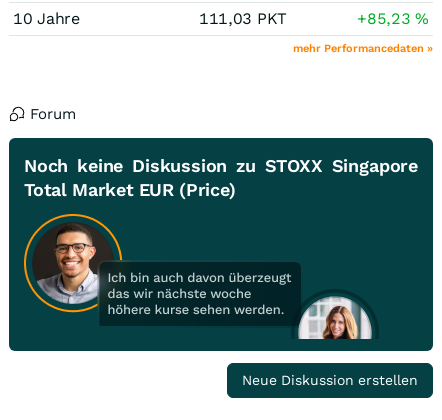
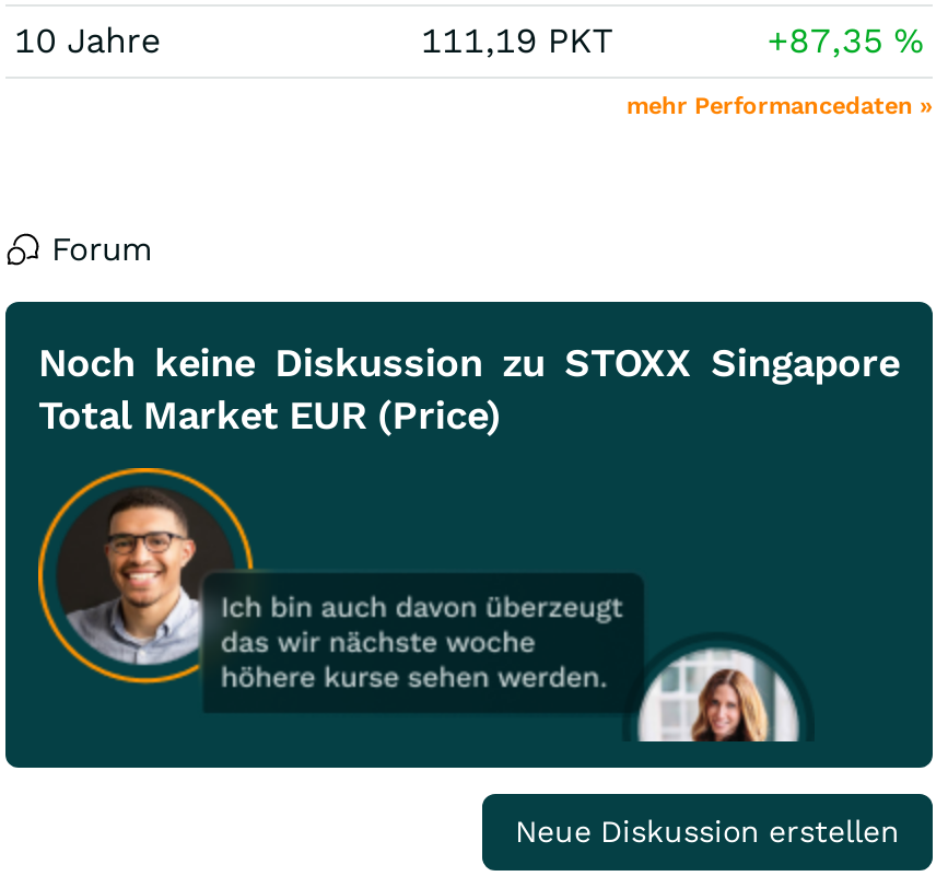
[199,9,287,28] 111,03 PKT -> [421,20,613,61] 111,19 PKT
[357,9,429,28] +85,23% -> [767,20,924,61] +87,35%

